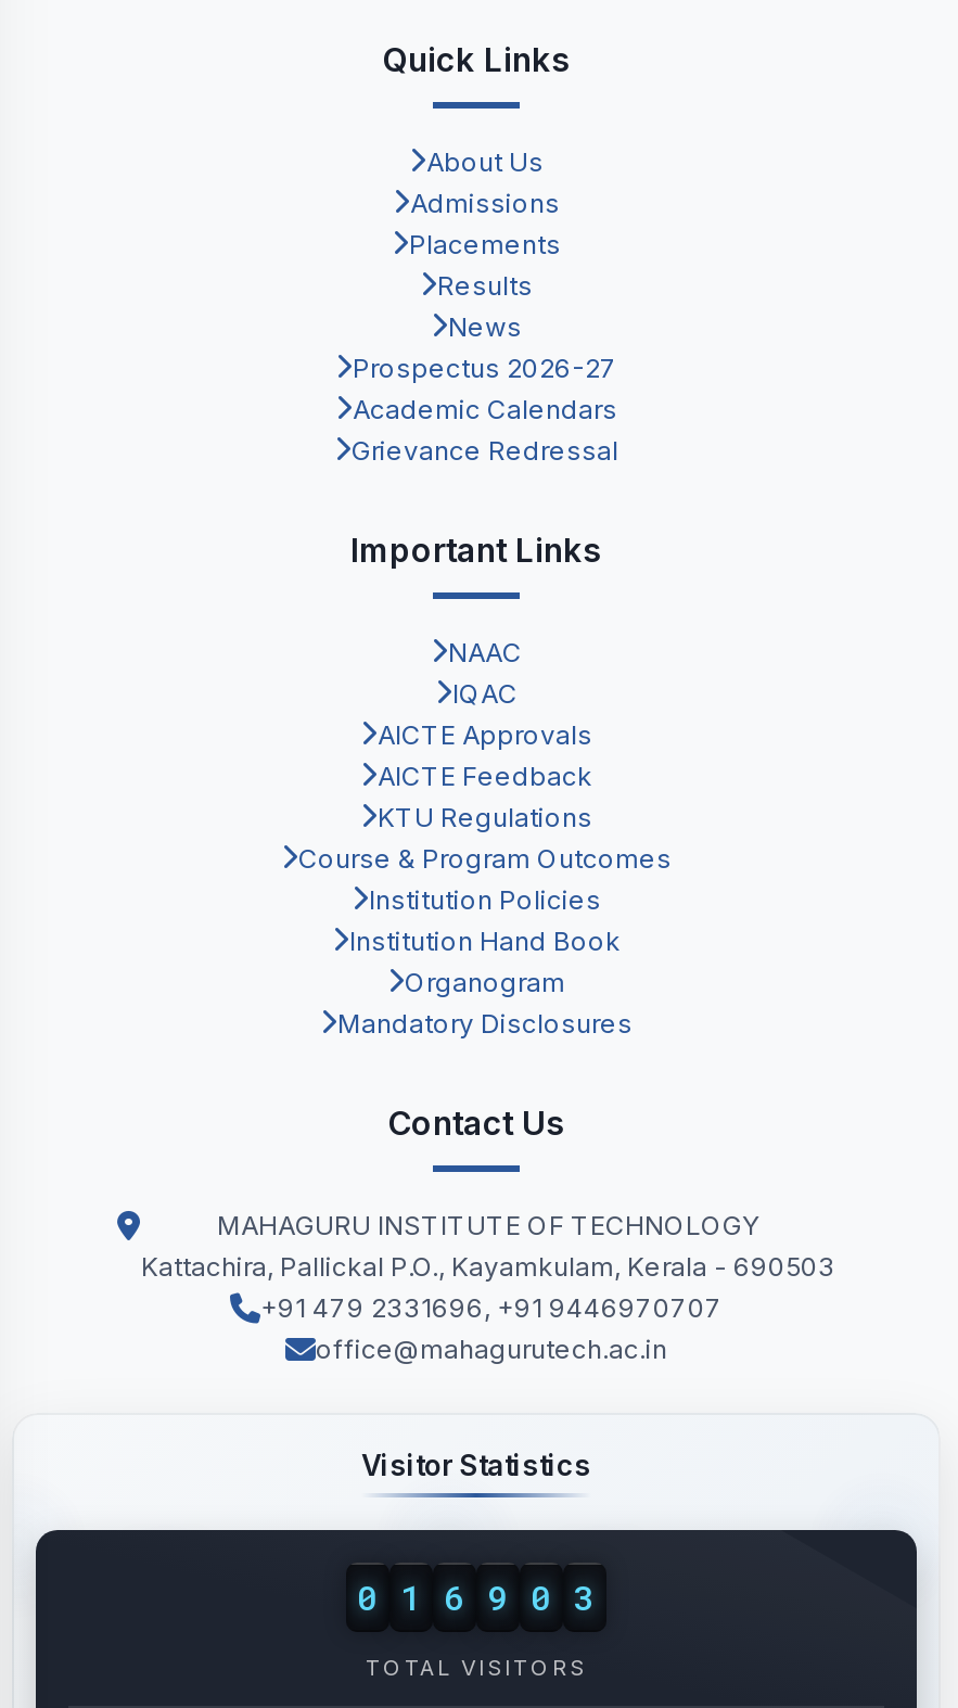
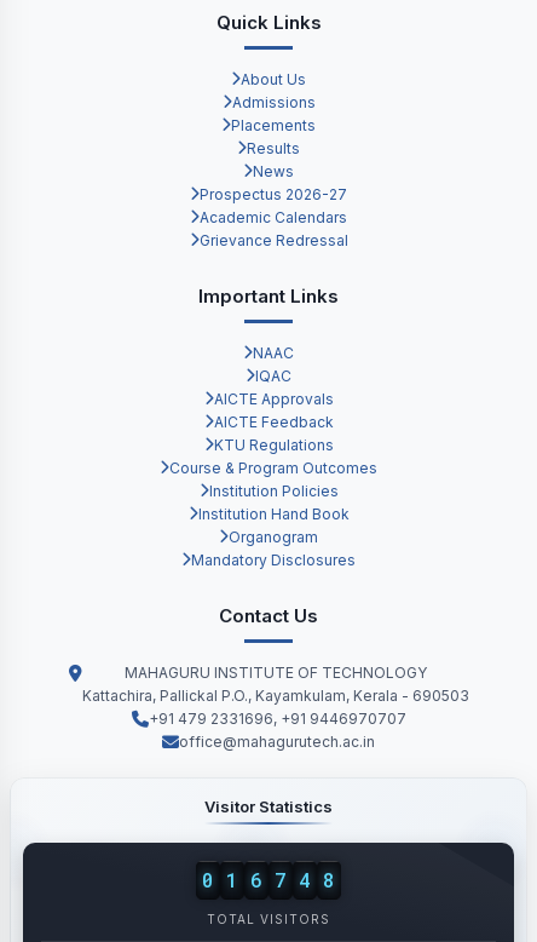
[357,1574,596,1619] 0 1 6 9 0 3 -> [202,867,335,892] 0 1 6 7 4 8

